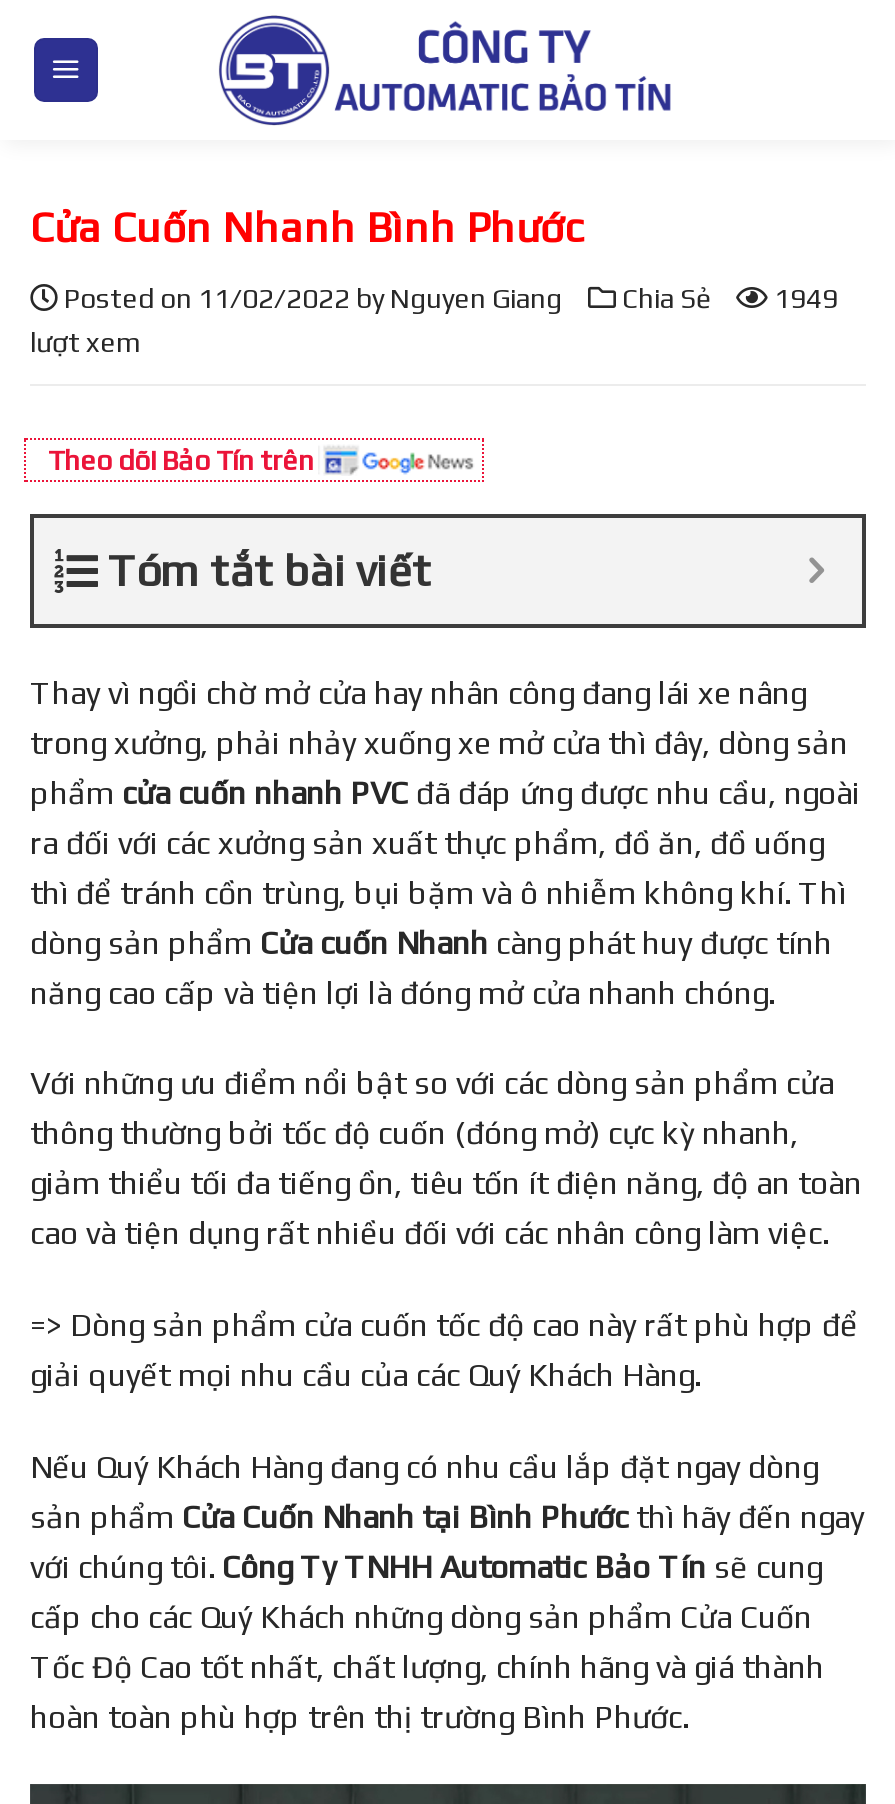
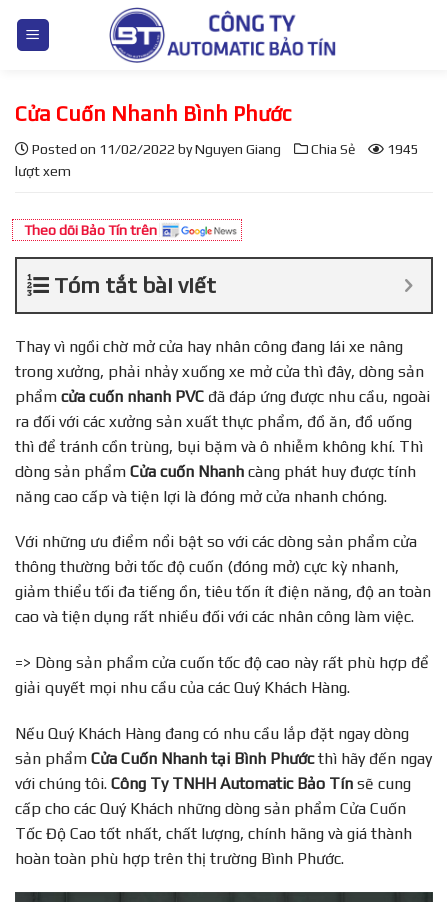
[64,281,838,313] Posted on 11/02/2022 by Nguyen Giang Chia Sẻ 1949 -> [32,140,419,156] Posted on 11/02/2022 by Nguyen Giang Chia Sẻ 1945

